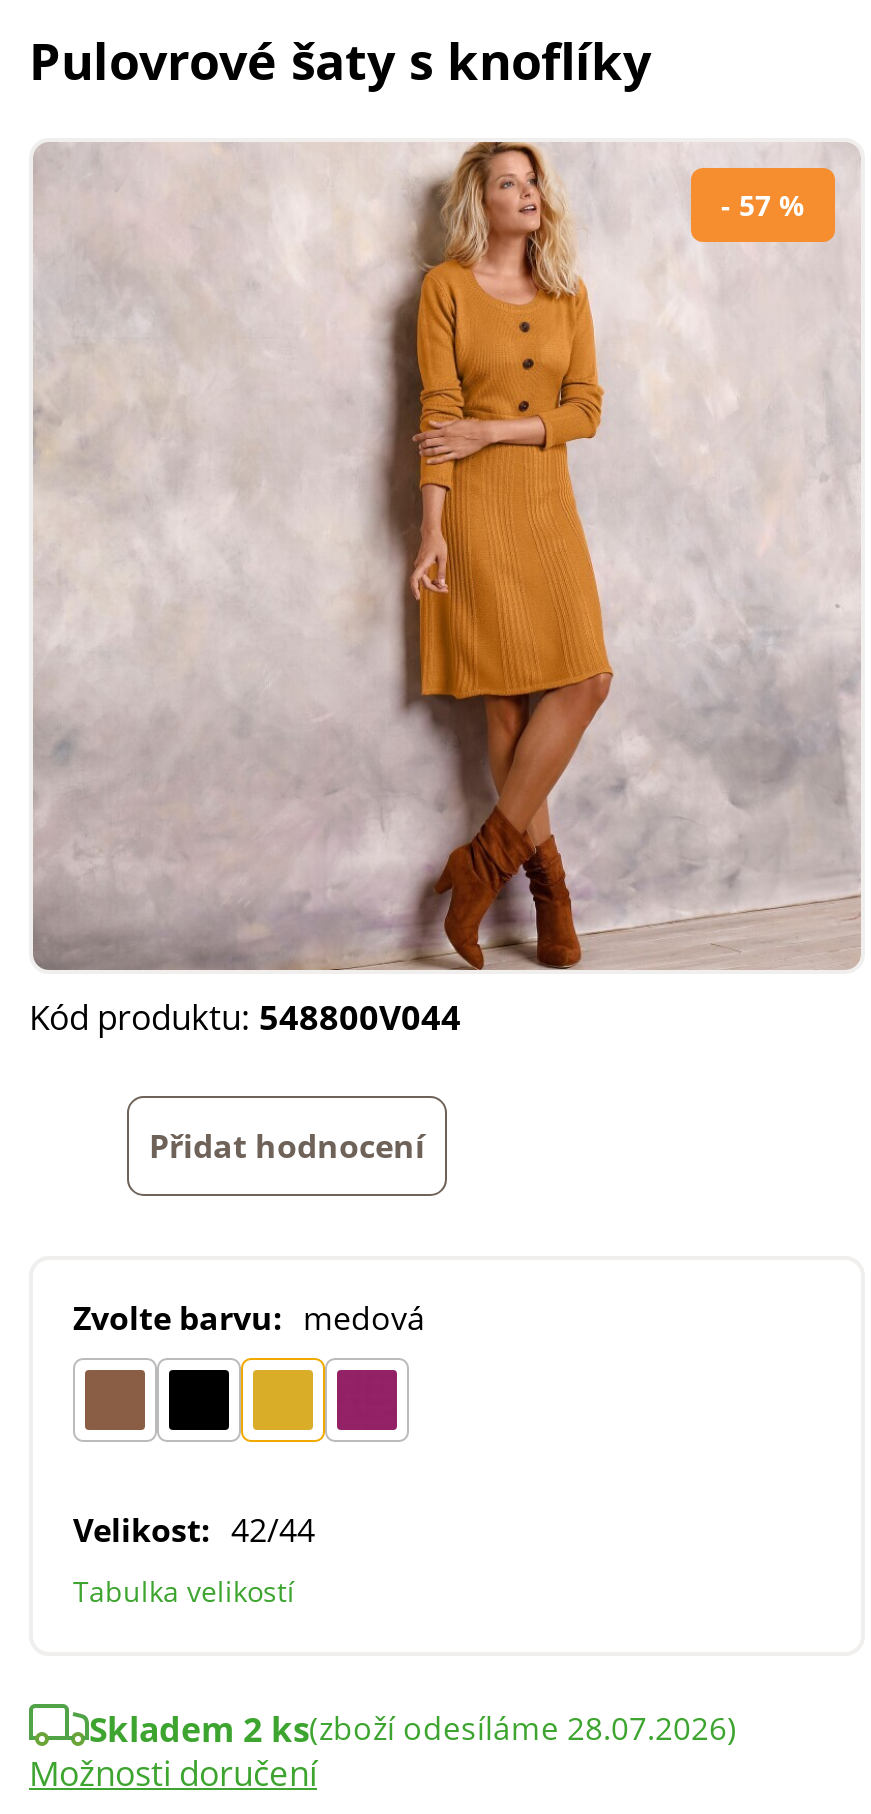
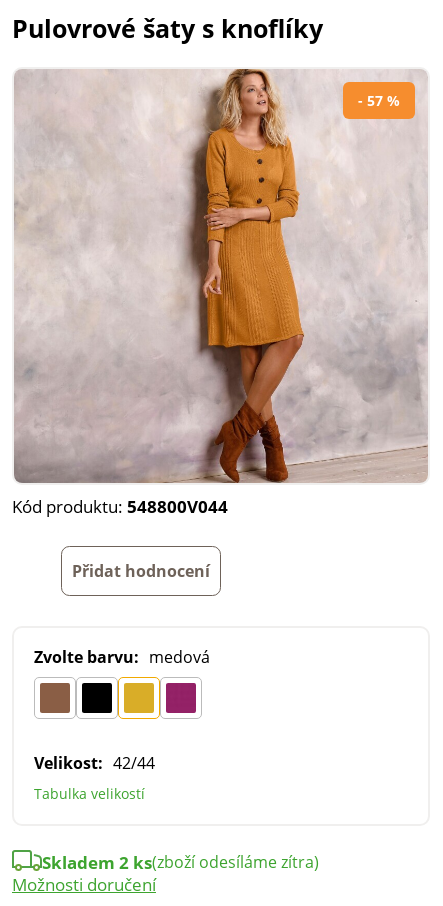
[89,1707,737,1753] Skladem 2 ks(zboží odesíláme 28.07.2026) -> [42,851,319,874] Skladem 2 ks(zboží odesíláme zítra)

